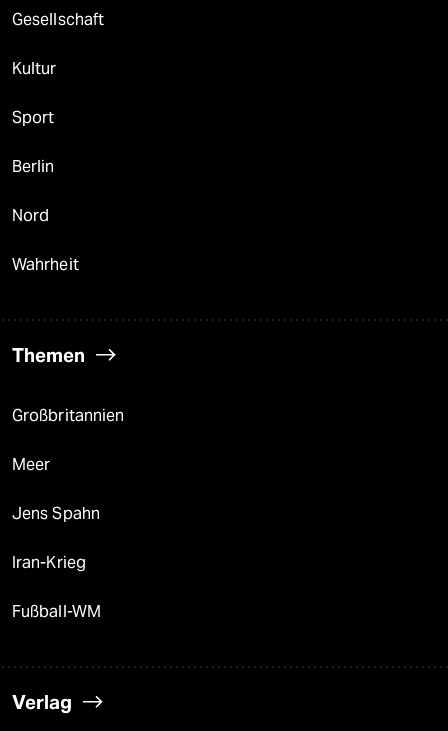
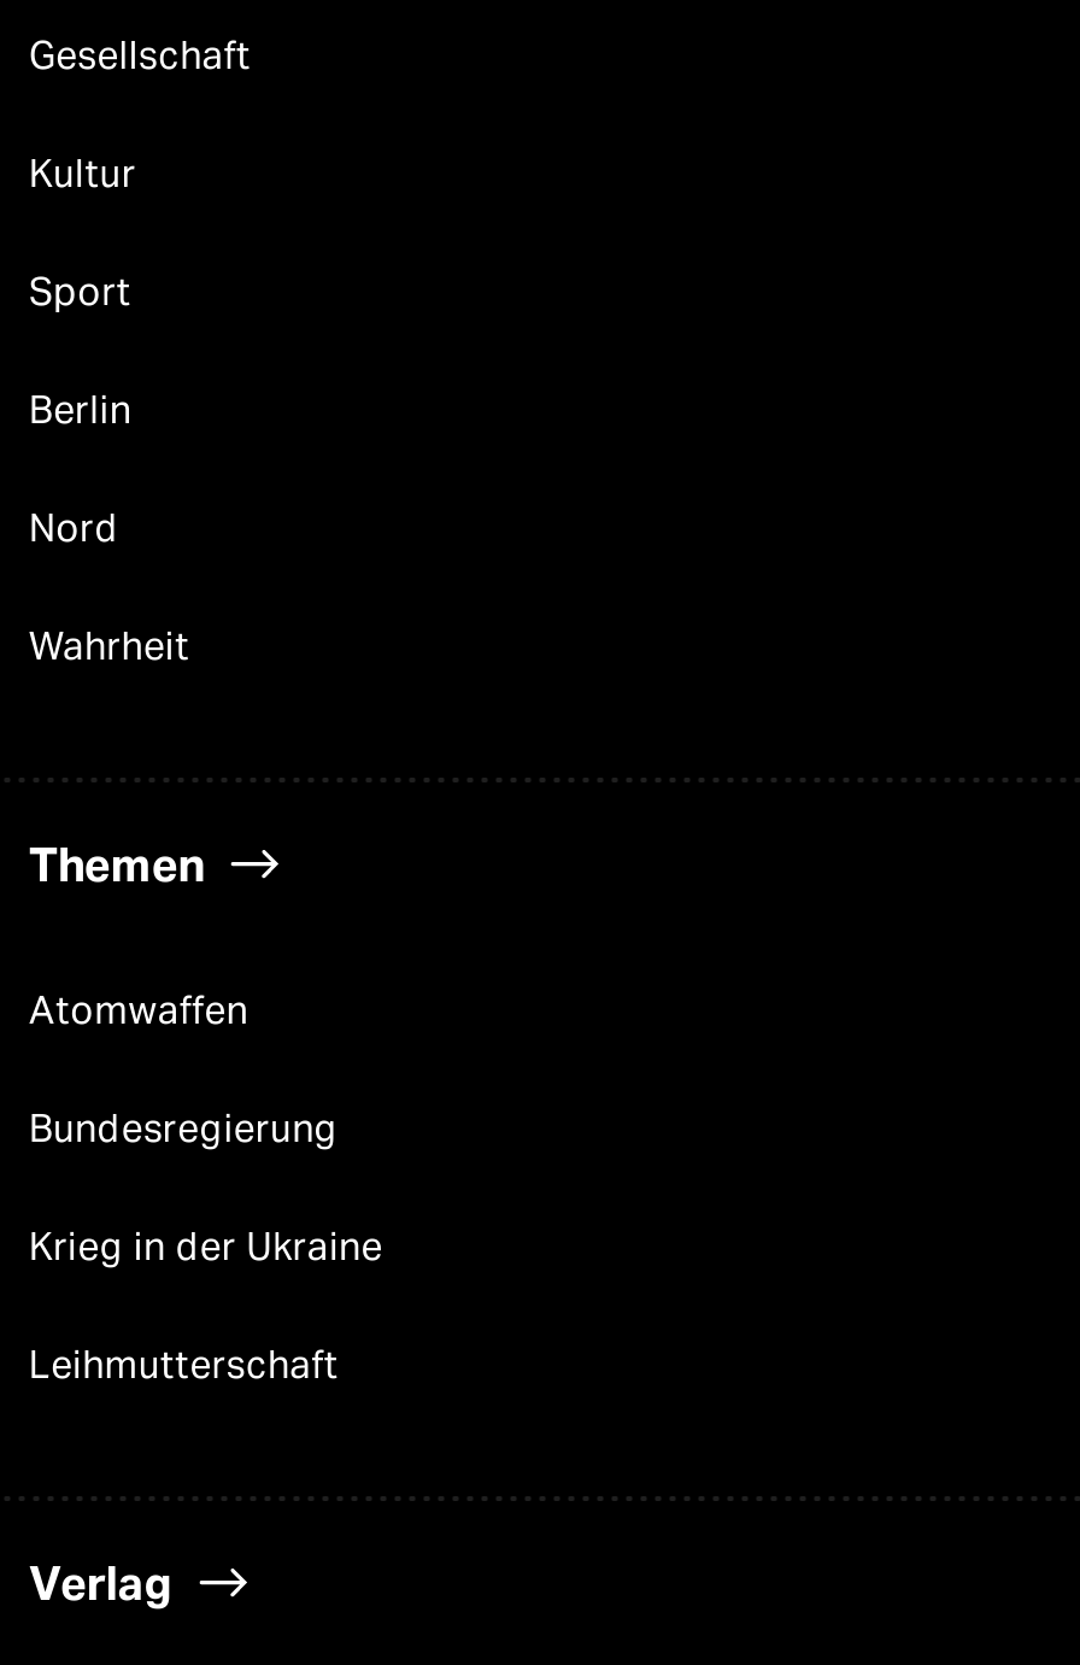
[12,406,124,621] Großbritannien | Meer | Jens Spahn | Iran-Krieg | Fußball-WM -> [29,987,383,1388] Atomwaffen | Bundesregierung | Krieg in der Ukraine | Leihmutterschaft

